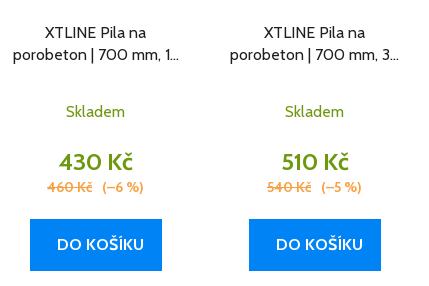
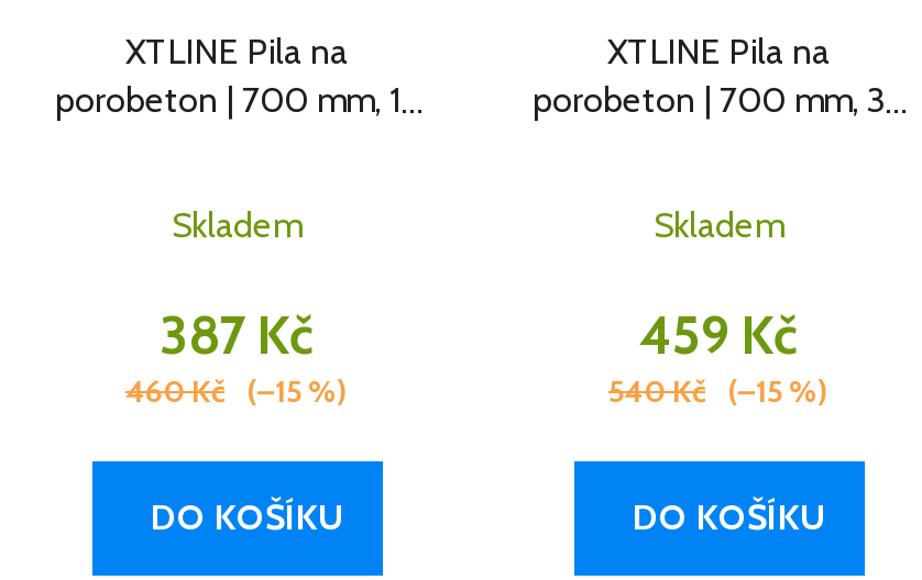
[58,147,133,176] 430 Kč -> [160,304,314,368] 387 Kč
[280,147,348,176] 510 Kč -> [639,304,798,368] 459 Kč
[47,178,144,196] 460 Kč (–6 %) -> [125,372,348,412] 460 Kč (–15 %)
[267,178,362,196] 540 Kč (–5 %) -> [608,372,828,412] 540 Kč (–15 %)

